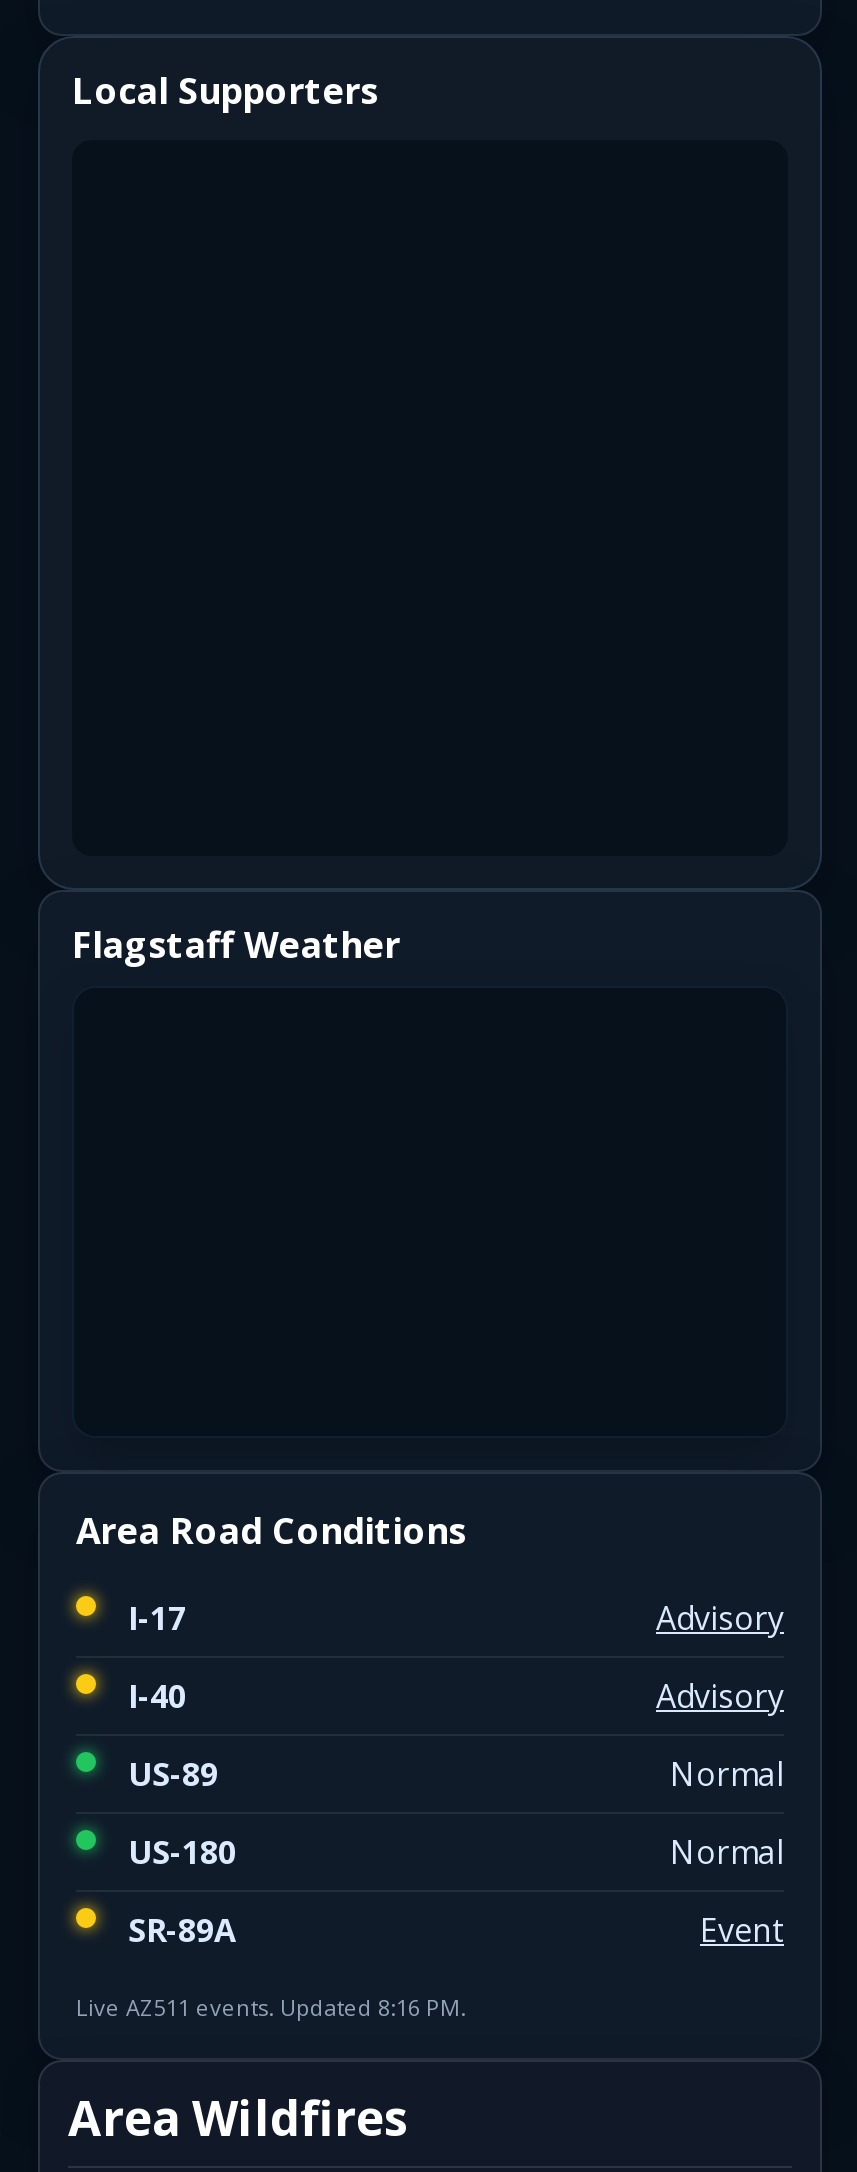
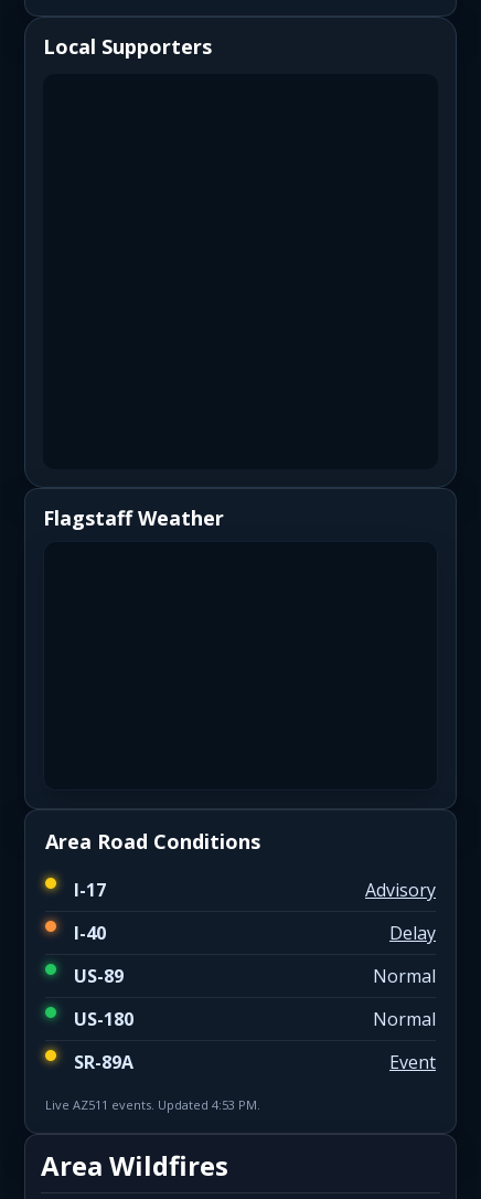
[656,1674,784,1718] Advisory -> [389,921,436,945] Delay
[76,1992,466,2022] Live AZ511 events. Updated 8:16 PM. -> [45,1096,260,1113] Live AZ511 events. Updated 4:53 PM.

